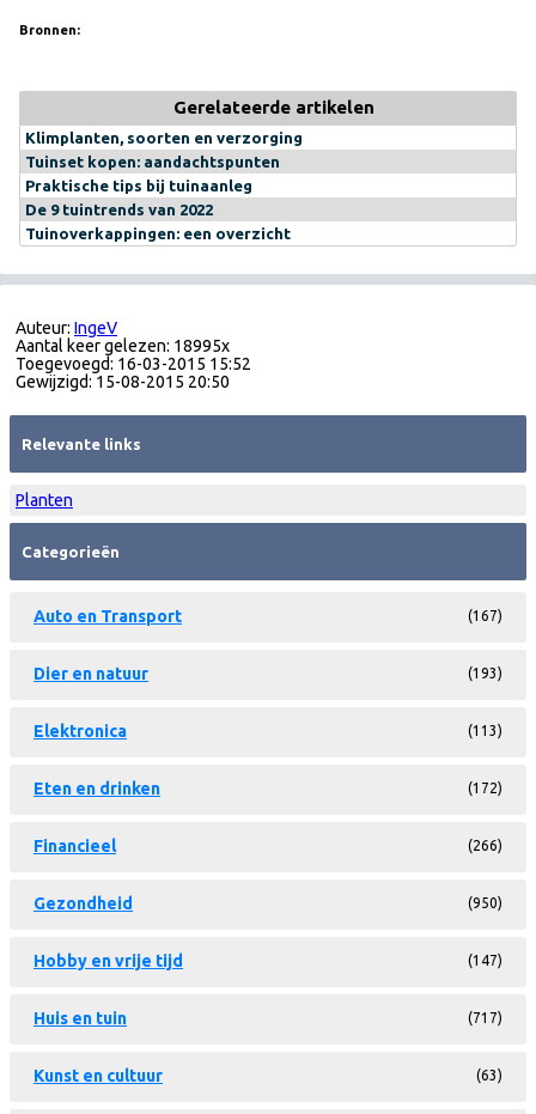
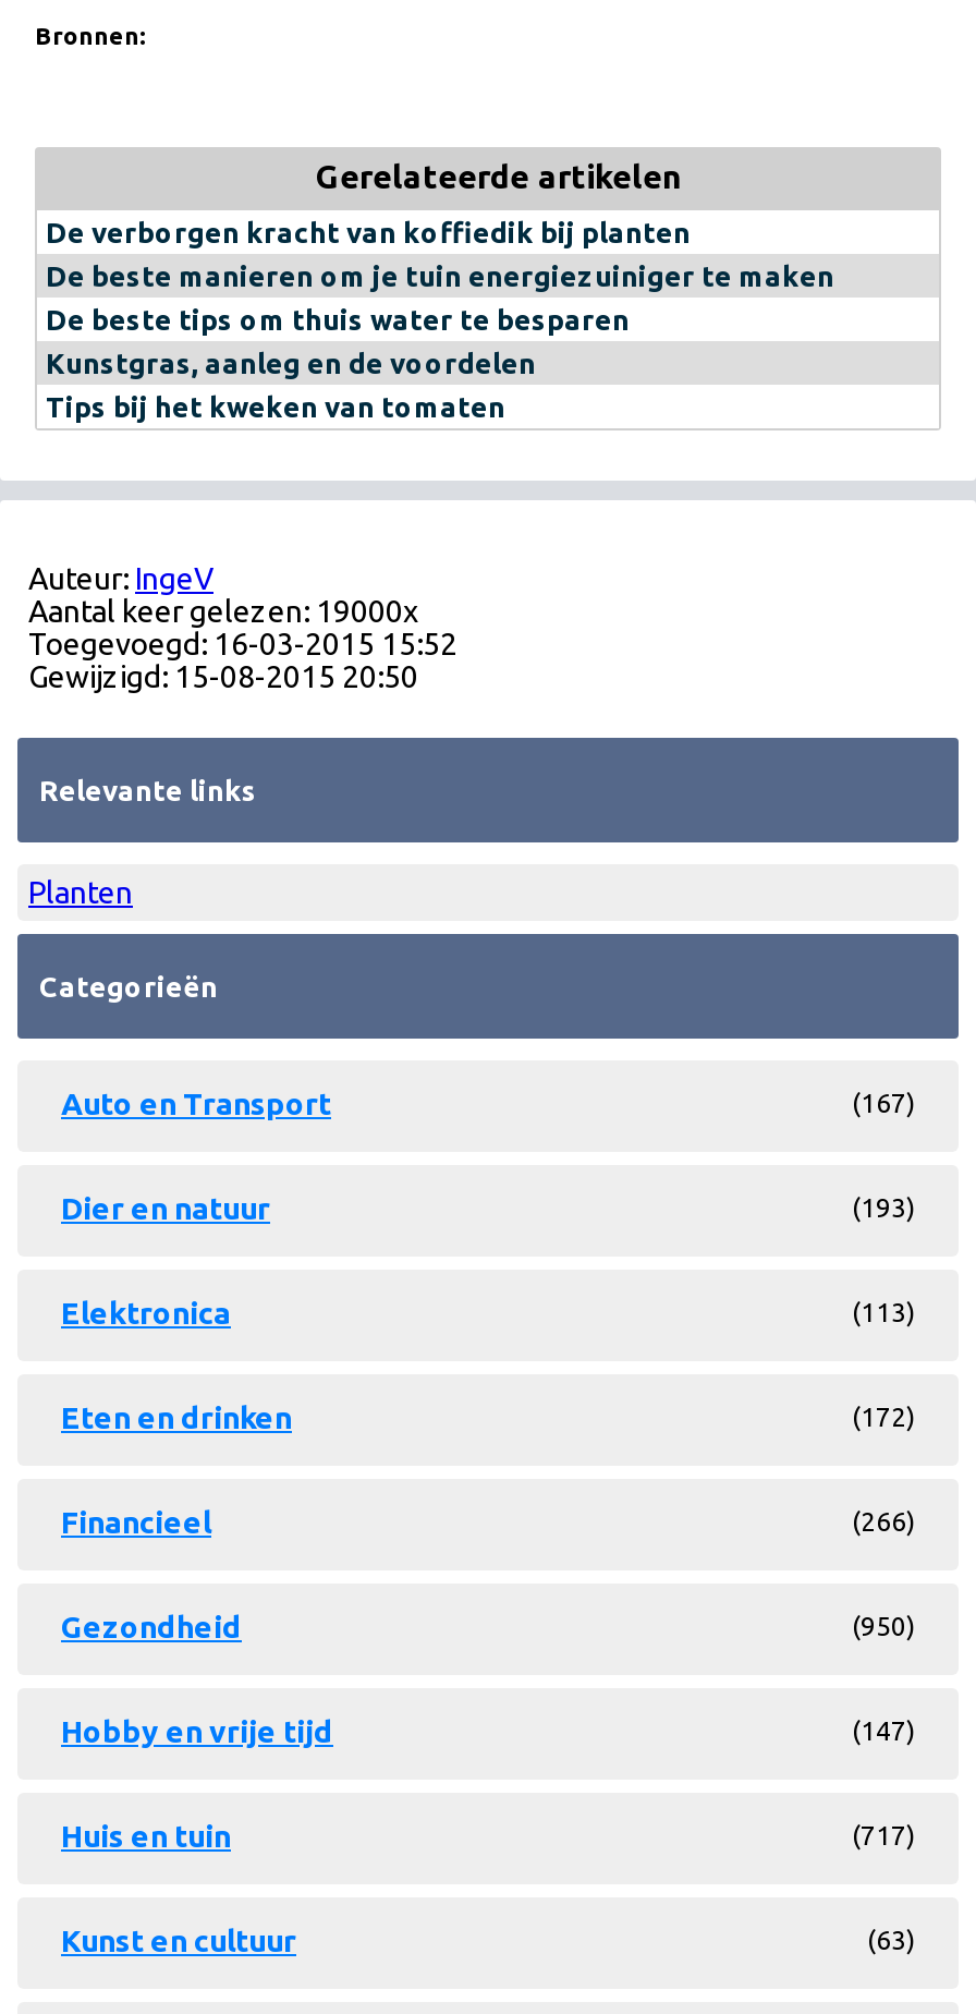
[25,130,303,242] Klimplanten, soorten en verzorging | Tuinset kopen: aandachtspunten | Praktische tips bij tuinaanleg | De 9 tuintrends van 2022 | Tuinoverkappingen: een overzicht -> [46,218,834,423] De verborgen kracht van koffiedik bij planten | De beste manieren om je tuin energiezuiniger te maken | De beste tips om thuis water te besparen | Kunstgras, aanleg en de voordelen | Tips bij het kweken van tomaten
[16,337,230,356] Aantal keer gelezen: 18995x -> [28,595,418,630] Aantal keer gelezen: 19000x

